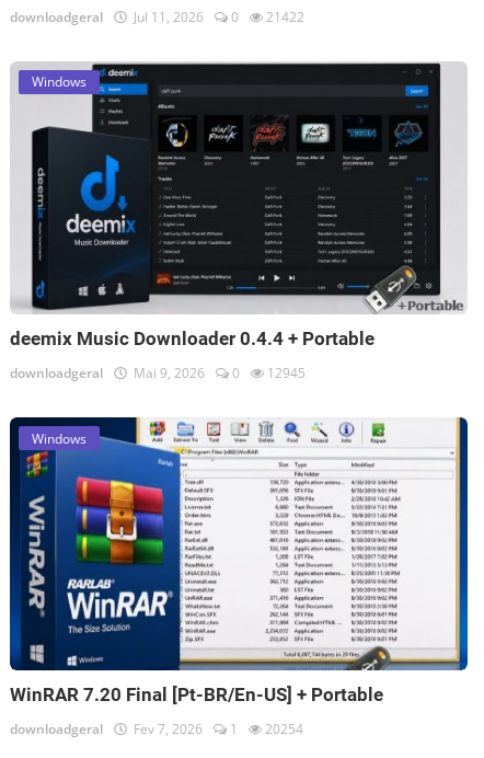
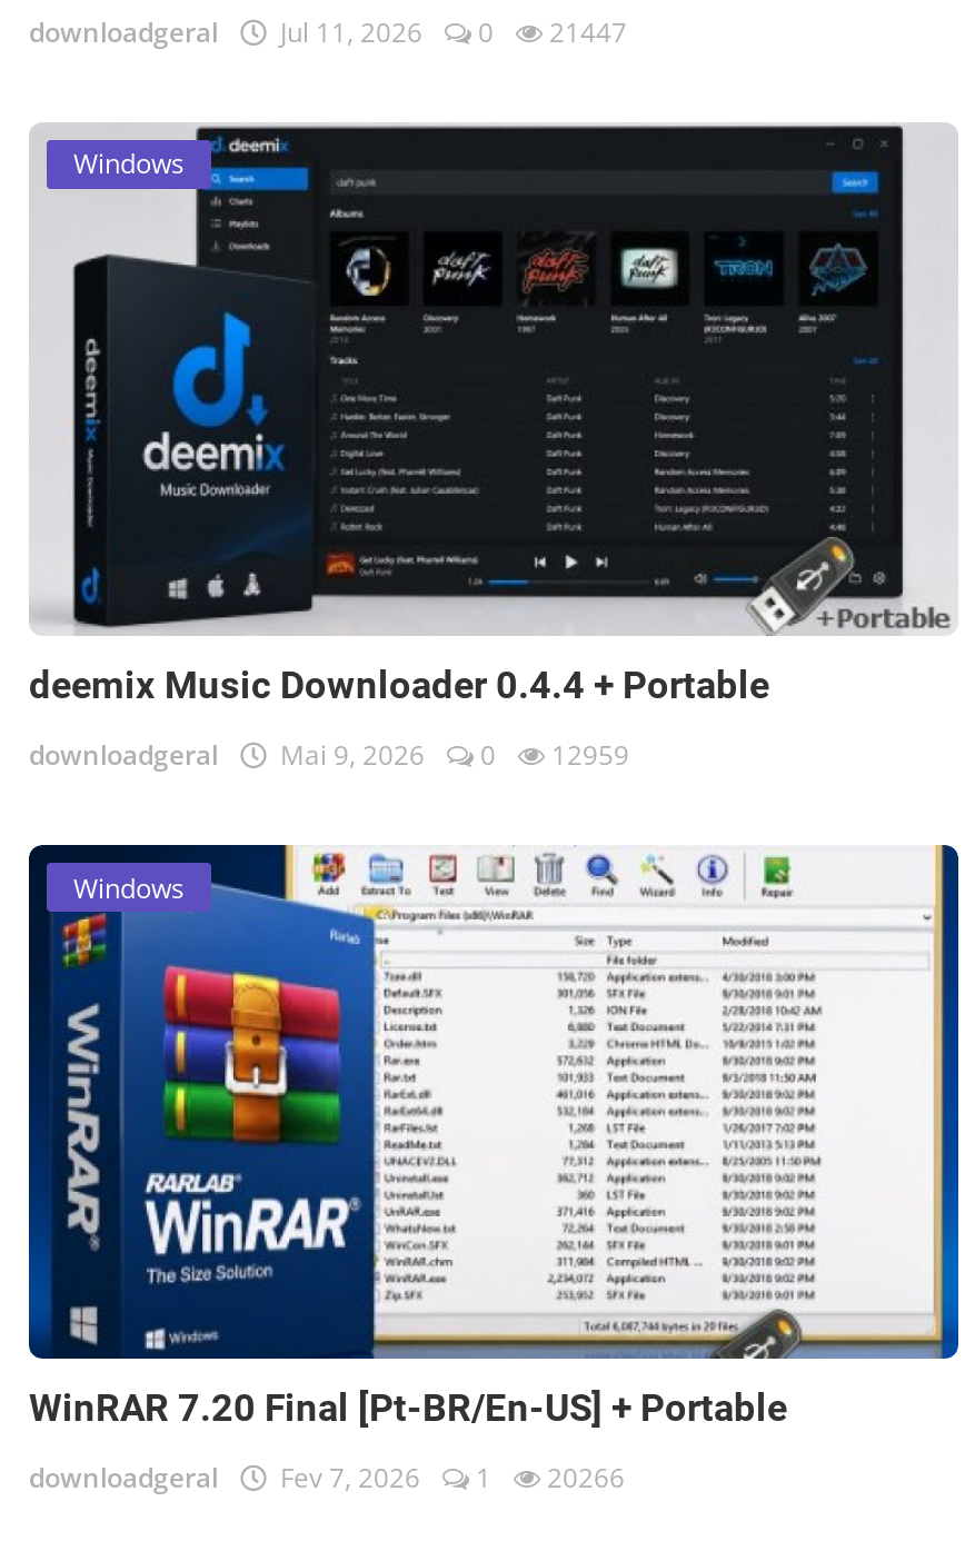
[10,7,304,26] downloadgeral Jul 11, 2026 0 21422 -> [29,13,627,51] downloadgeral Jul 11, 2026 0 21447
[10,364,306,382] downloadgeral Mai 9, 2026 0 12945 -> [29,736,629,774] downloadgeral Mai 9, 2026 0 12959
[10,720,303,739] downloadgeral Fev 7, 2026 1 20254 -> [29,1460,625,1497] downloadgeral Fev 7, 2026 1 20266

